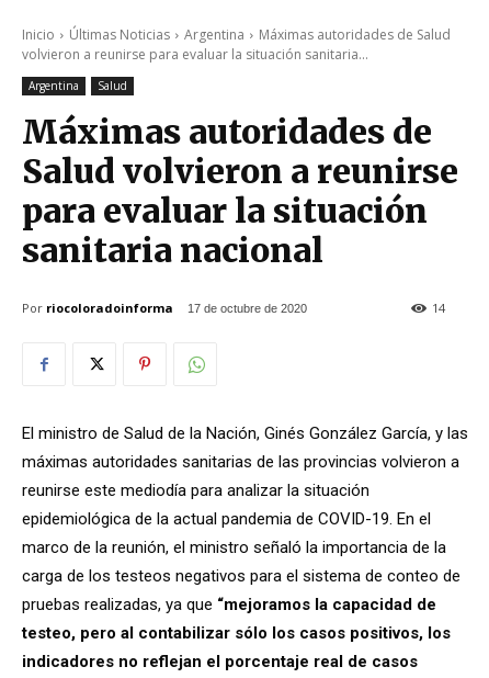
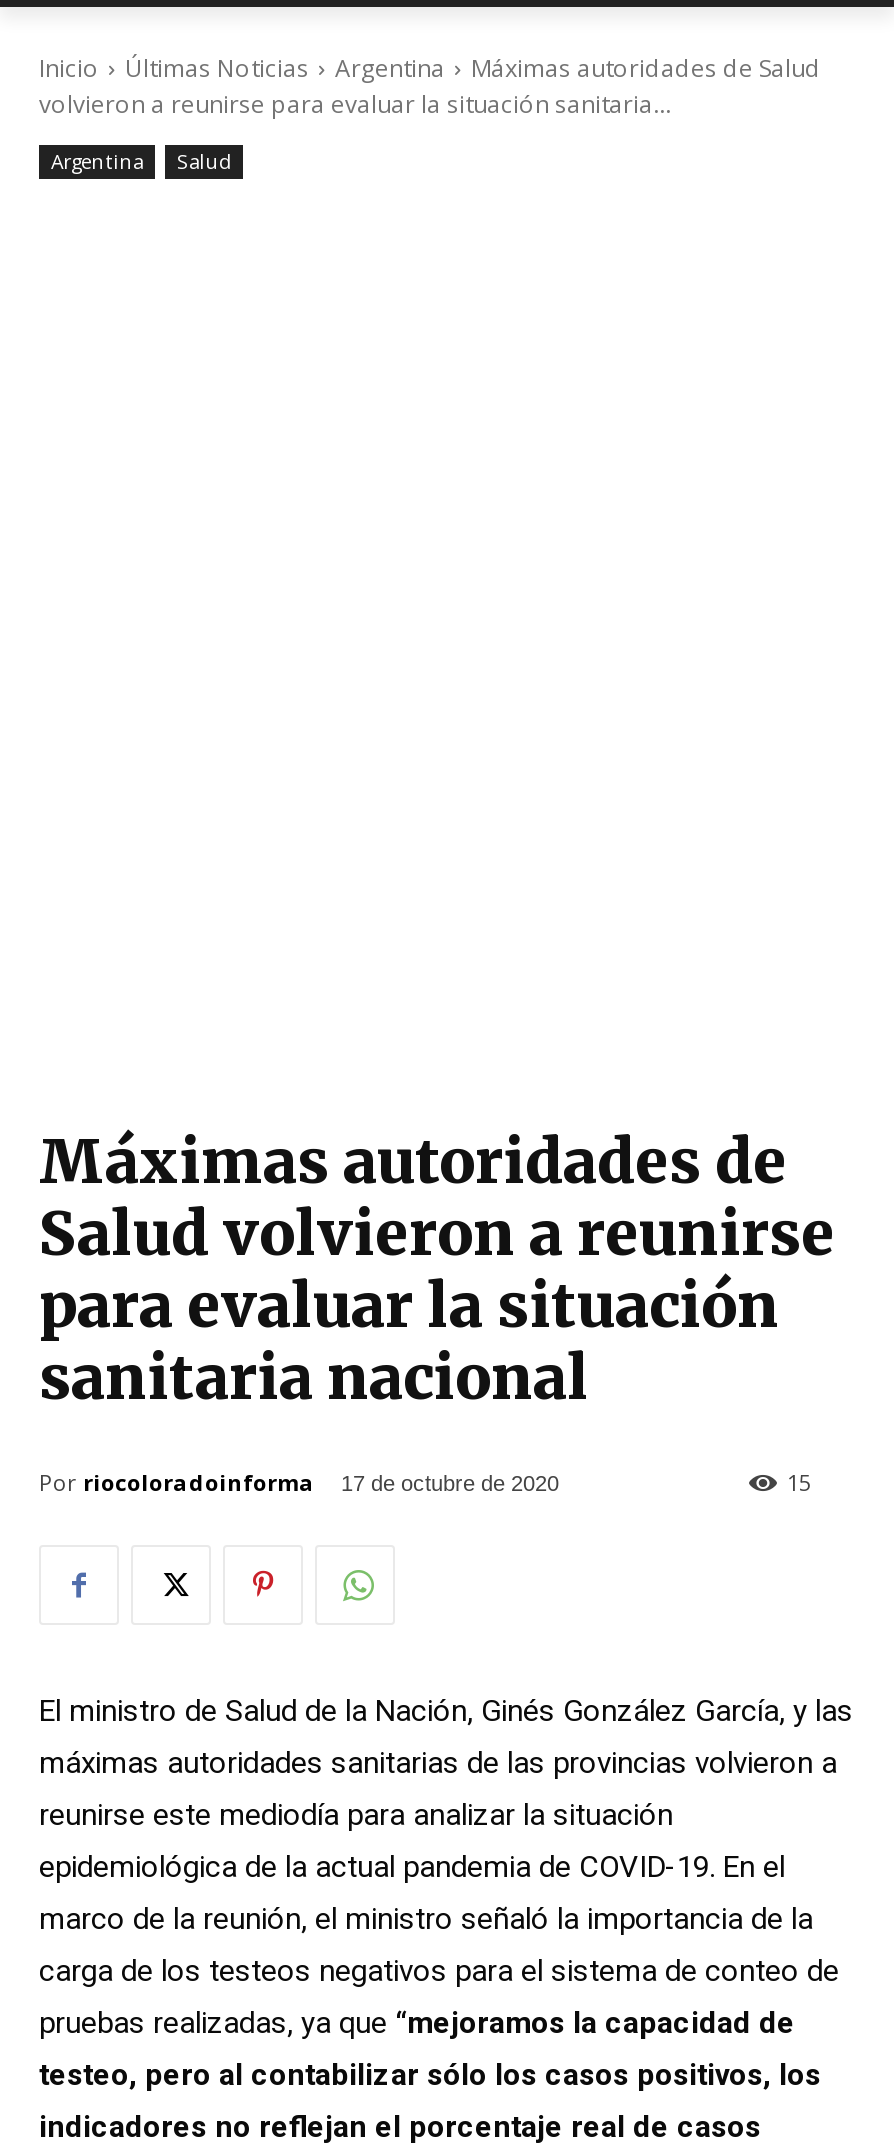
[432,300,445,316] 14 -> [787,1467,811,1497] 15

